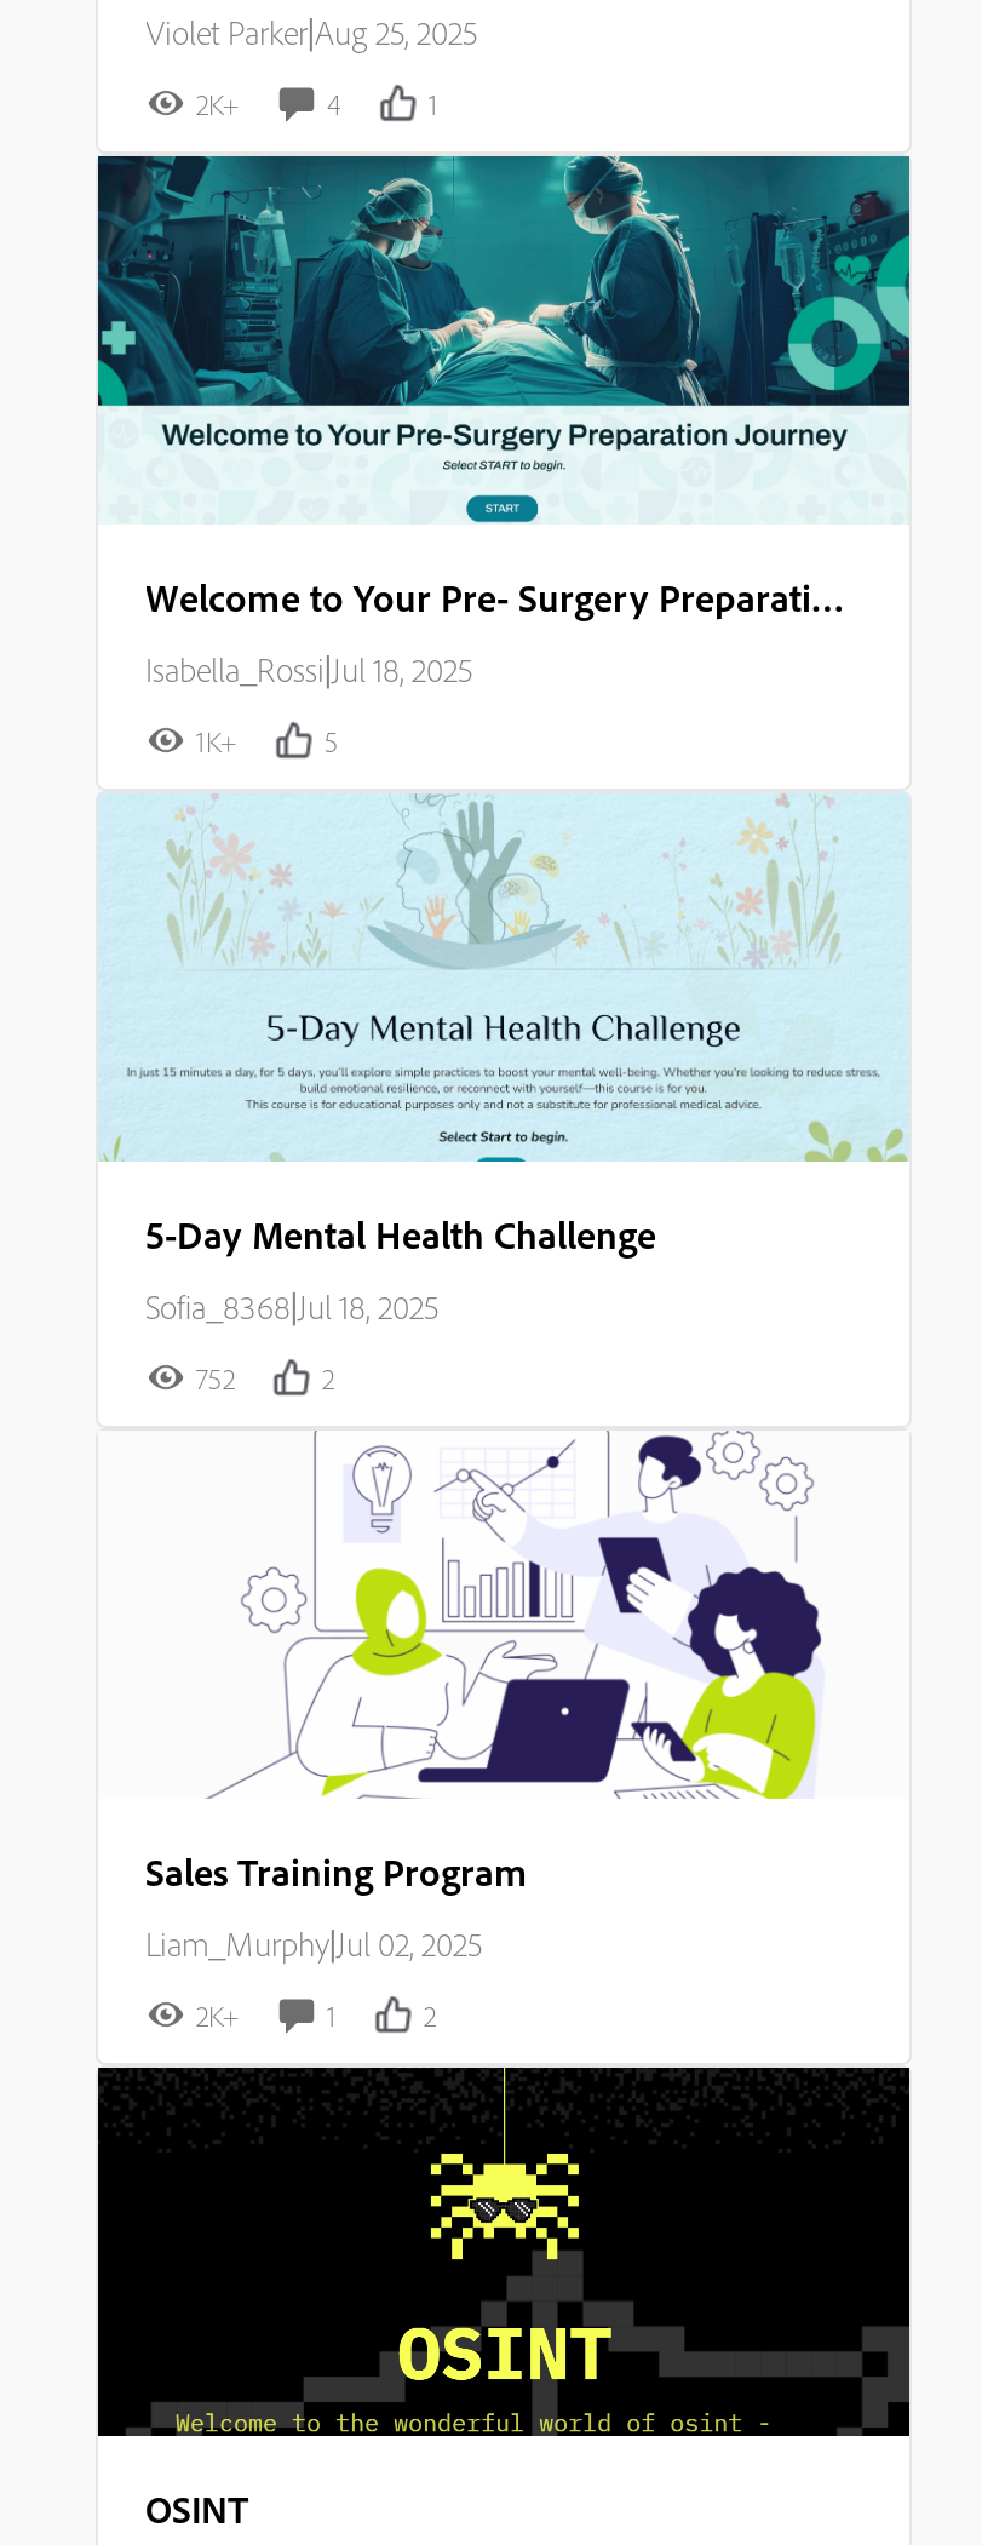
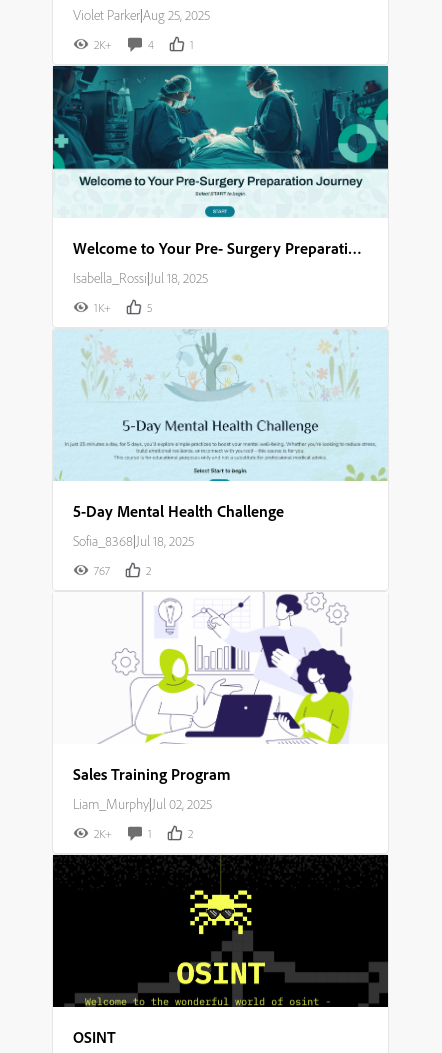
[196,1360,235,1397] 752 -> [93,563,109,578] 767

